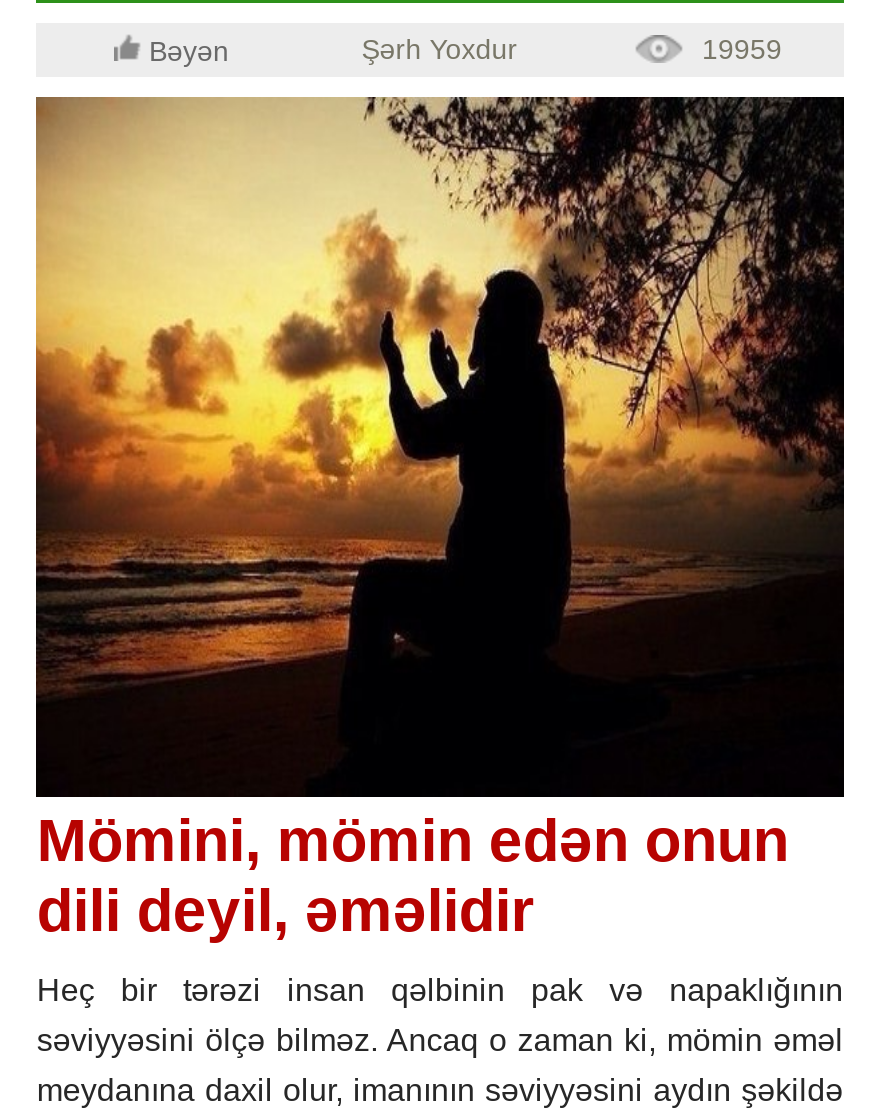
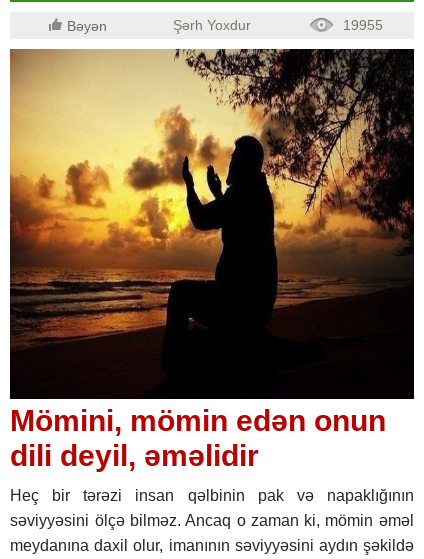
[702,33,782,65] 19959 -> [343,17,383,33] 19955

